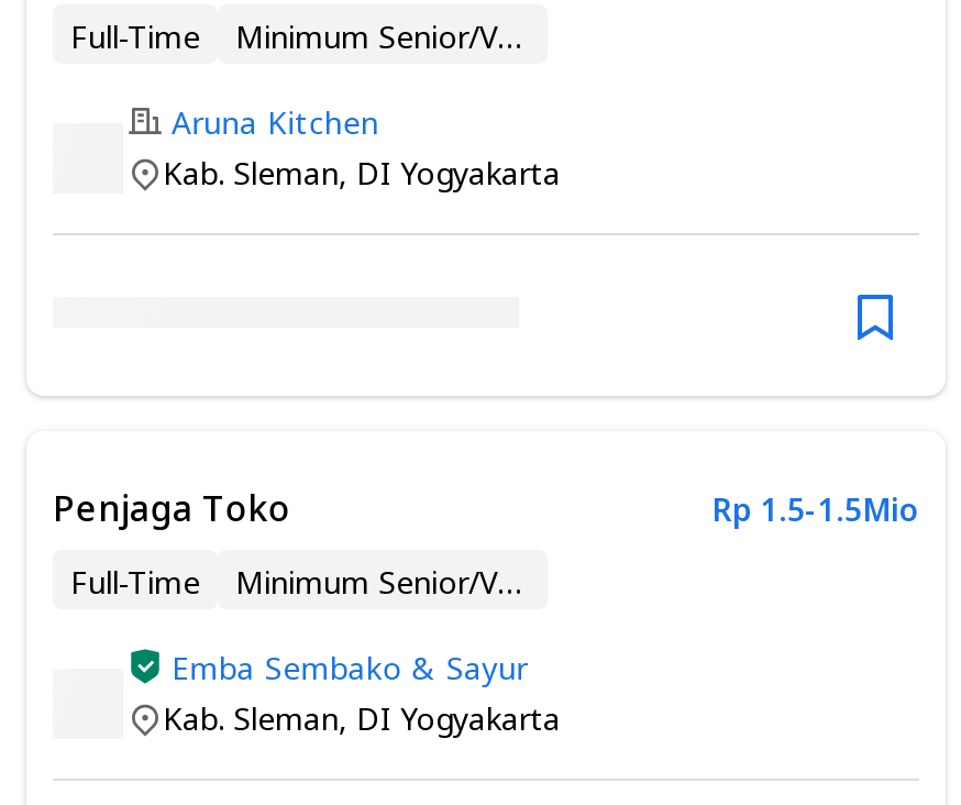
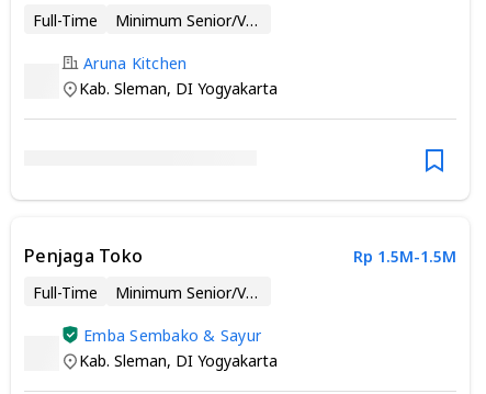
[713,488,919,529] Rp 1.5-1.5Mio -> [353,246,456,266] Rp 1.5M-1.5M

